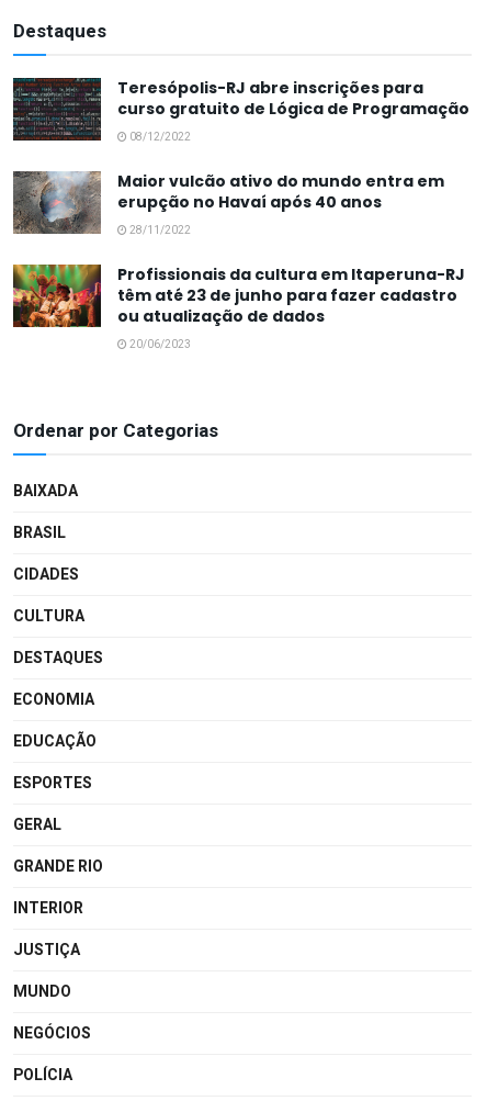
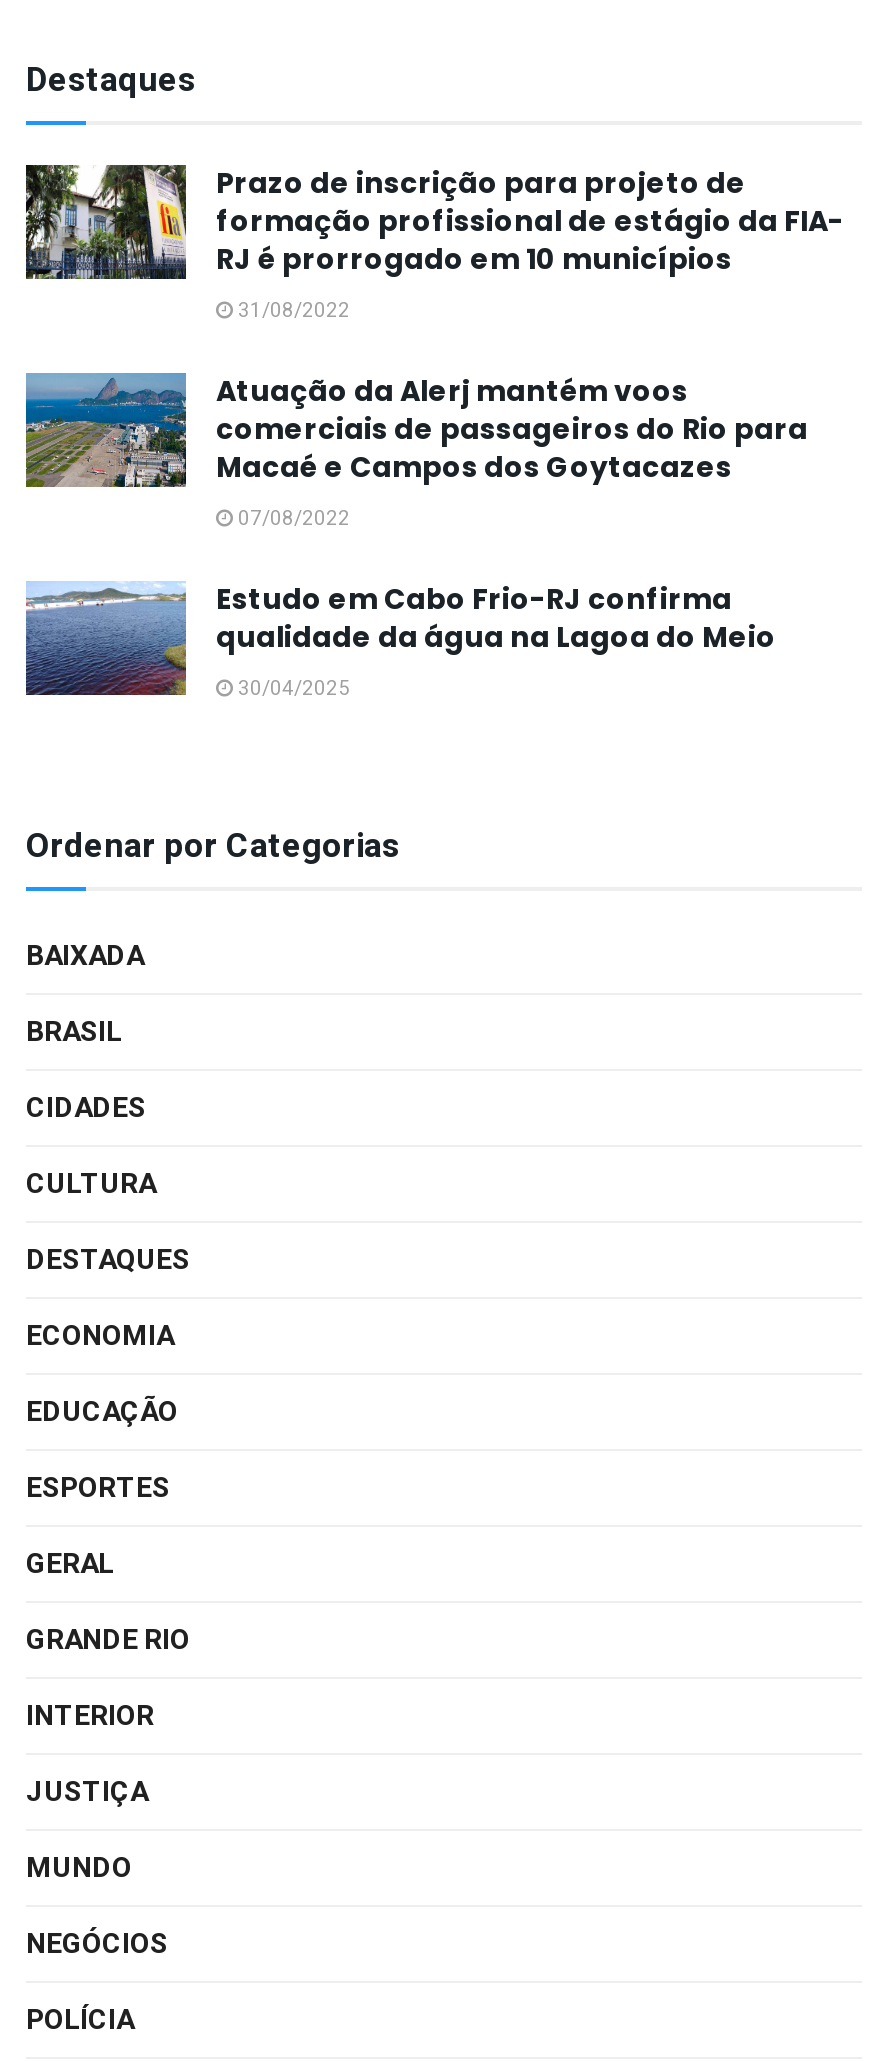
[13,77,469,145] [image] | Teresópolis-RJ abre inscrições para | curso gratuito de Lógica de Programação | 08/12/2022 -> [24,163,844,325] [image] | Prazo de inscrição para projeto de | formação profissional de estágio da FIA- | RJ é prorrogado em 10 municípios | 31/08/2022
[12,170,444,238] [image] | Maior vulcão ativo do mundo entra em | erupção no Havaí após 40 anos | 28/11/2022 -> [24,371,808,533] [image] | Atuação da Alerj mantém voos | comerciais de passageiros do Rio para | Macaé e Campos dos Goytacazes | 07/08/2022
[12,263,465,352] [image] | Profissionais da cultura em Itaperuna-RJ | têm até 23 de junho para fazer cadastro | ou atualização de dados | 20/06/2023 -> [24,543,776,703] [image] | Estudo em Cabo Frio-RJ confirma | qualidade da água na Lagoa do Meio | 30/04/2025

